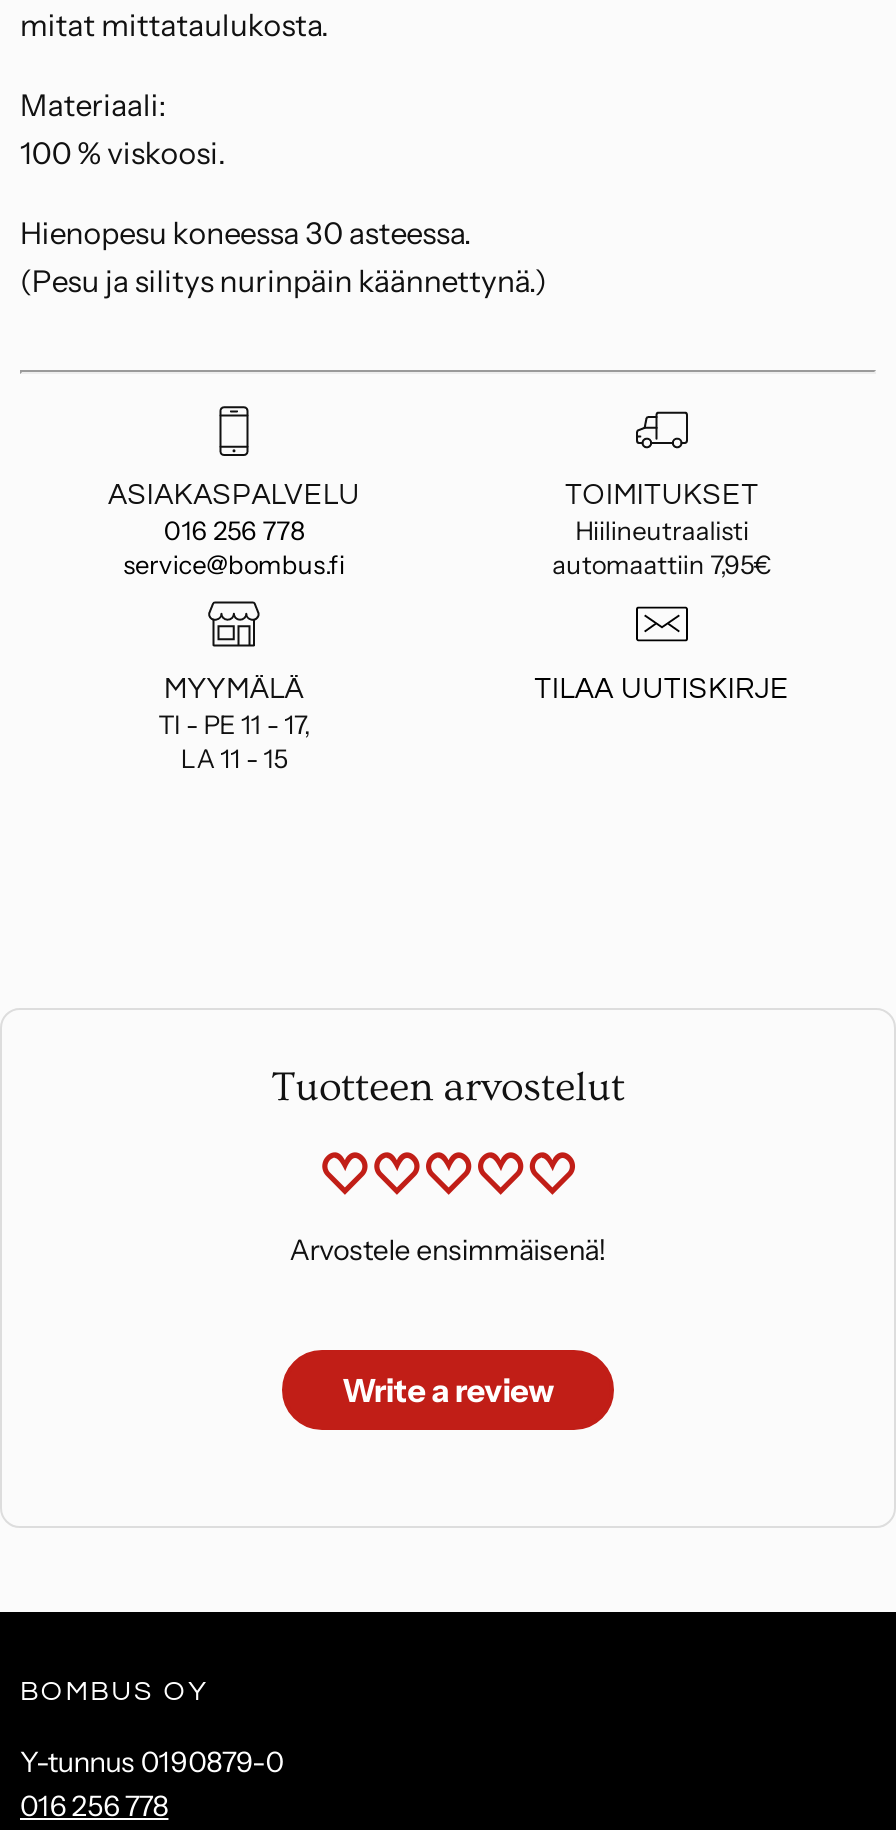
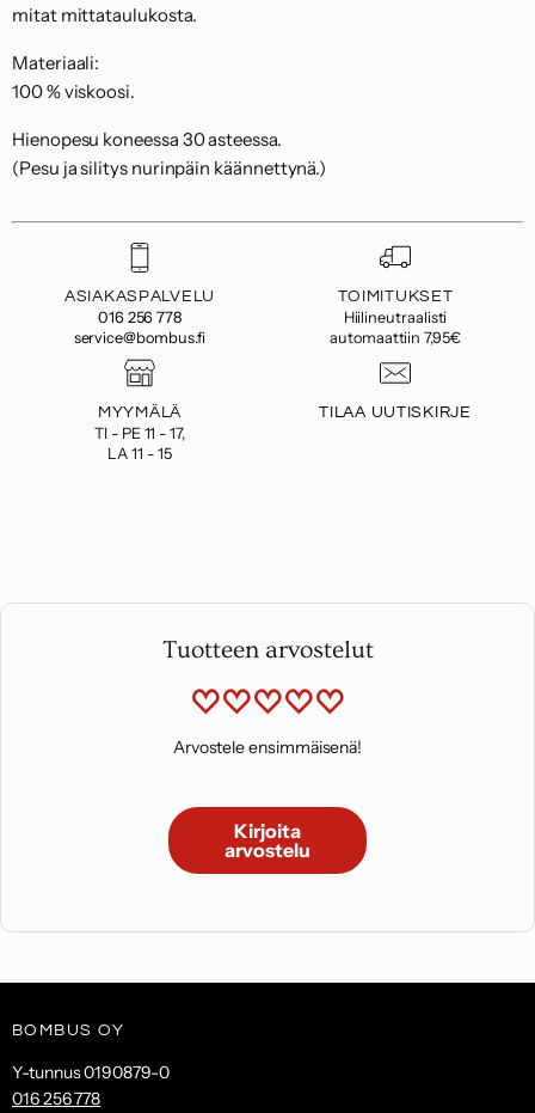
[342,1370,554,1410] Write a review -> [225,819,310,862] Kirjoita | arvostelu

